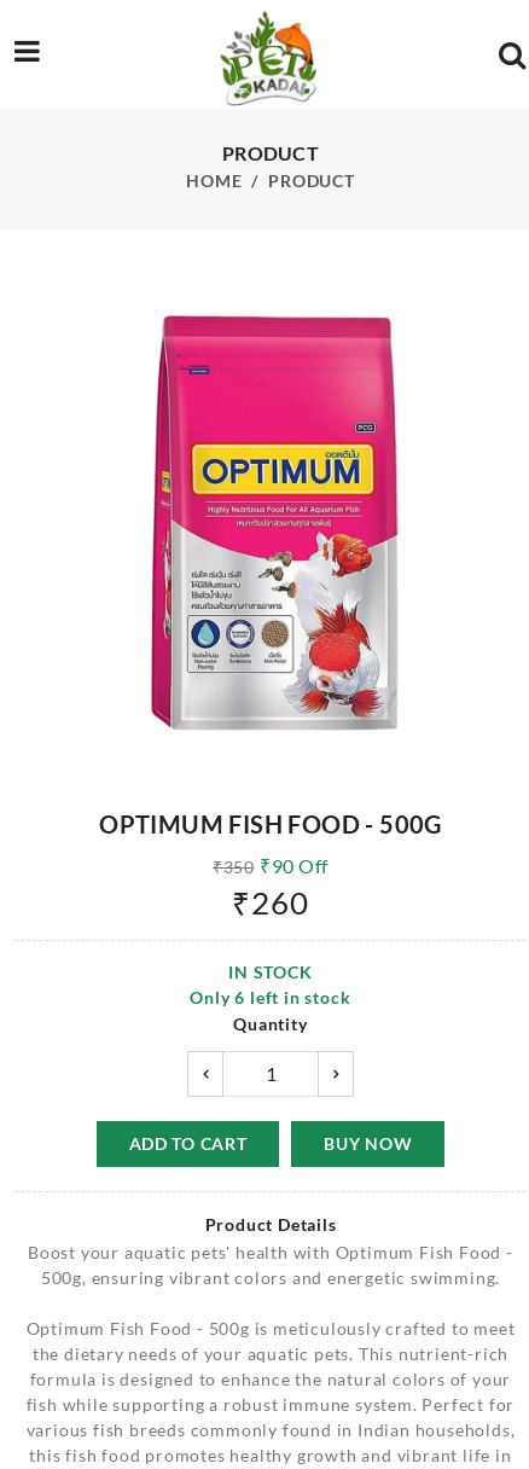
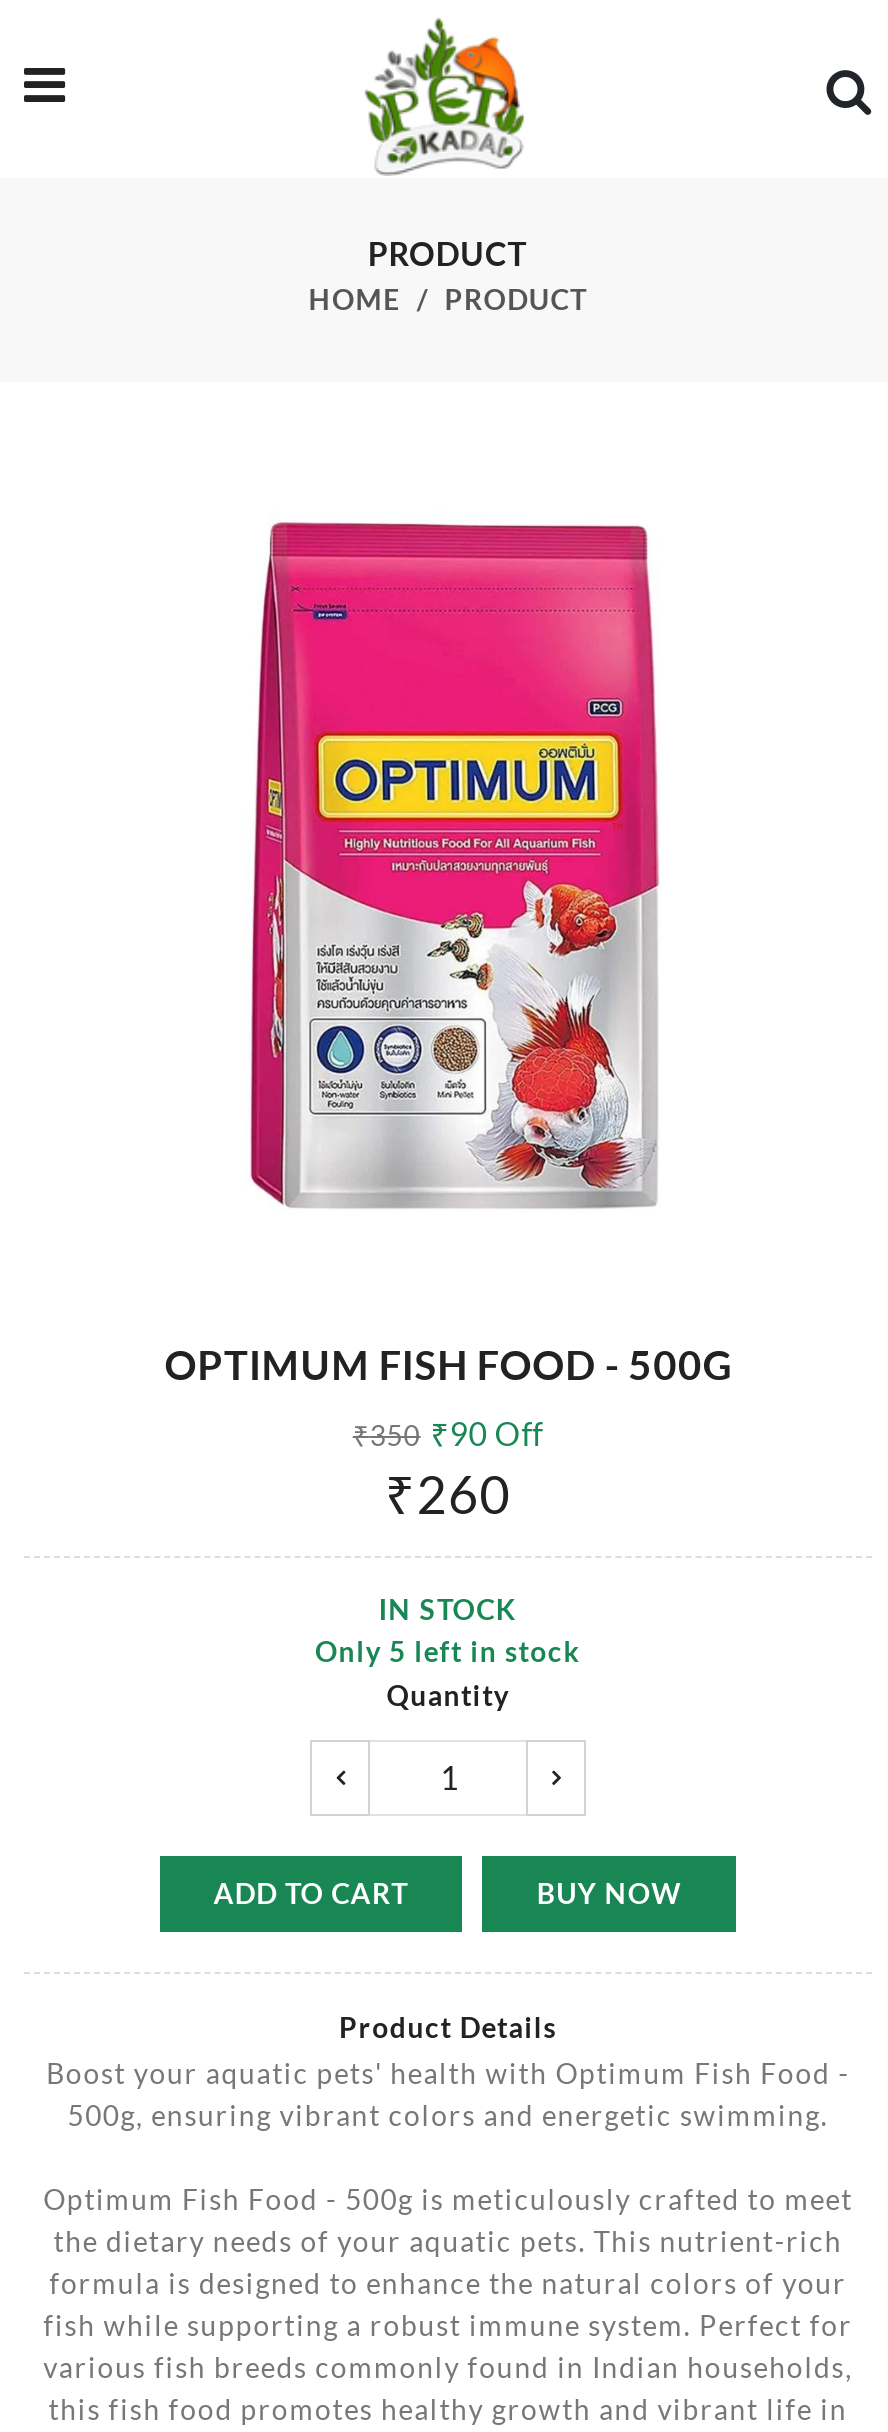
[190,987,351,1008] Only 6 left in stock -> [315,1634,581,1668] Only 5 left in stock

